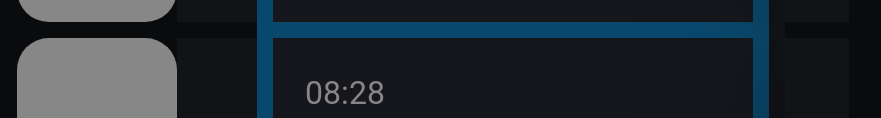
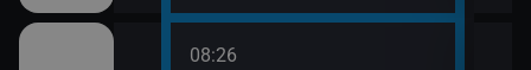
[305,74,385,112] 08:28 -> [190,44,237,66] 08:26

